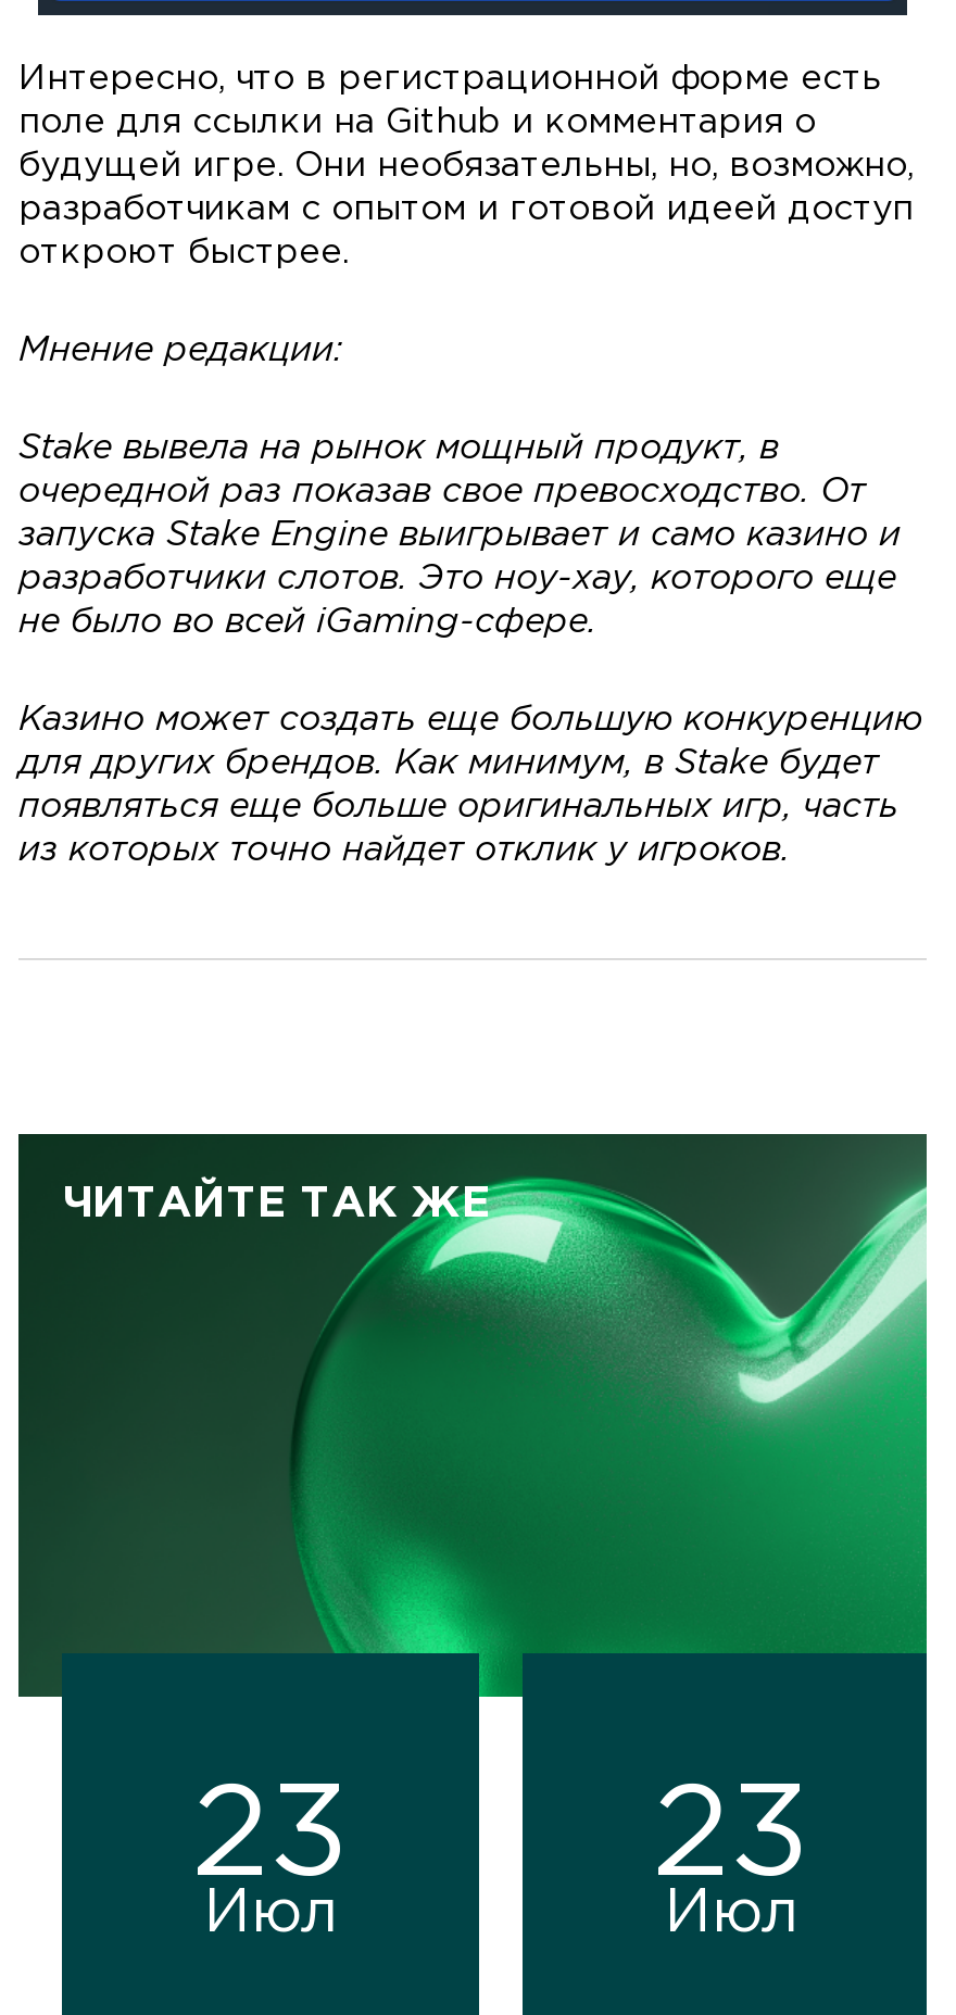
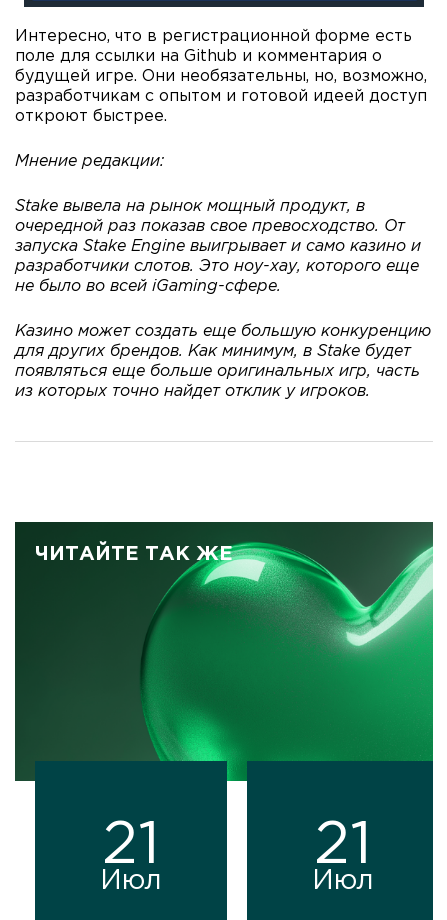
[191,1779,350,1897] 23 -> [102,819,160,873] 21
[652,1779,810,1897] 23 -> [314,819,372,873] 21

